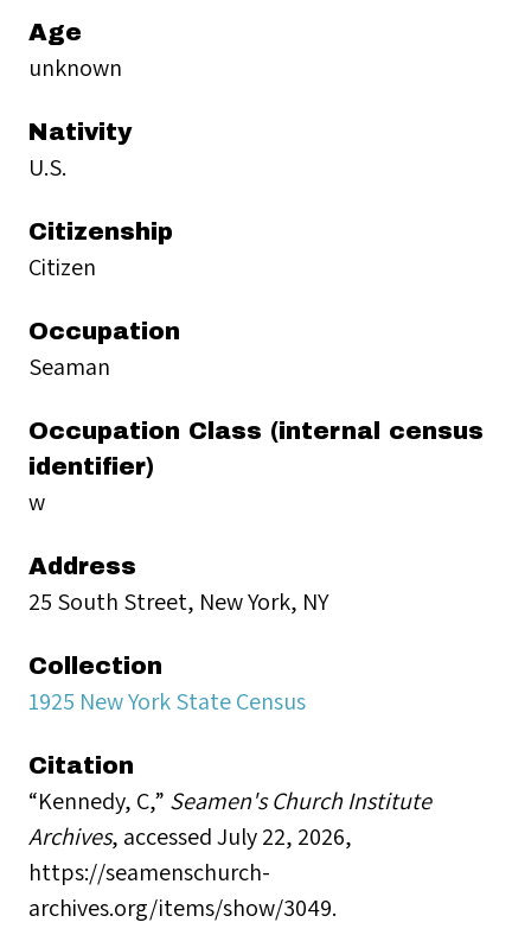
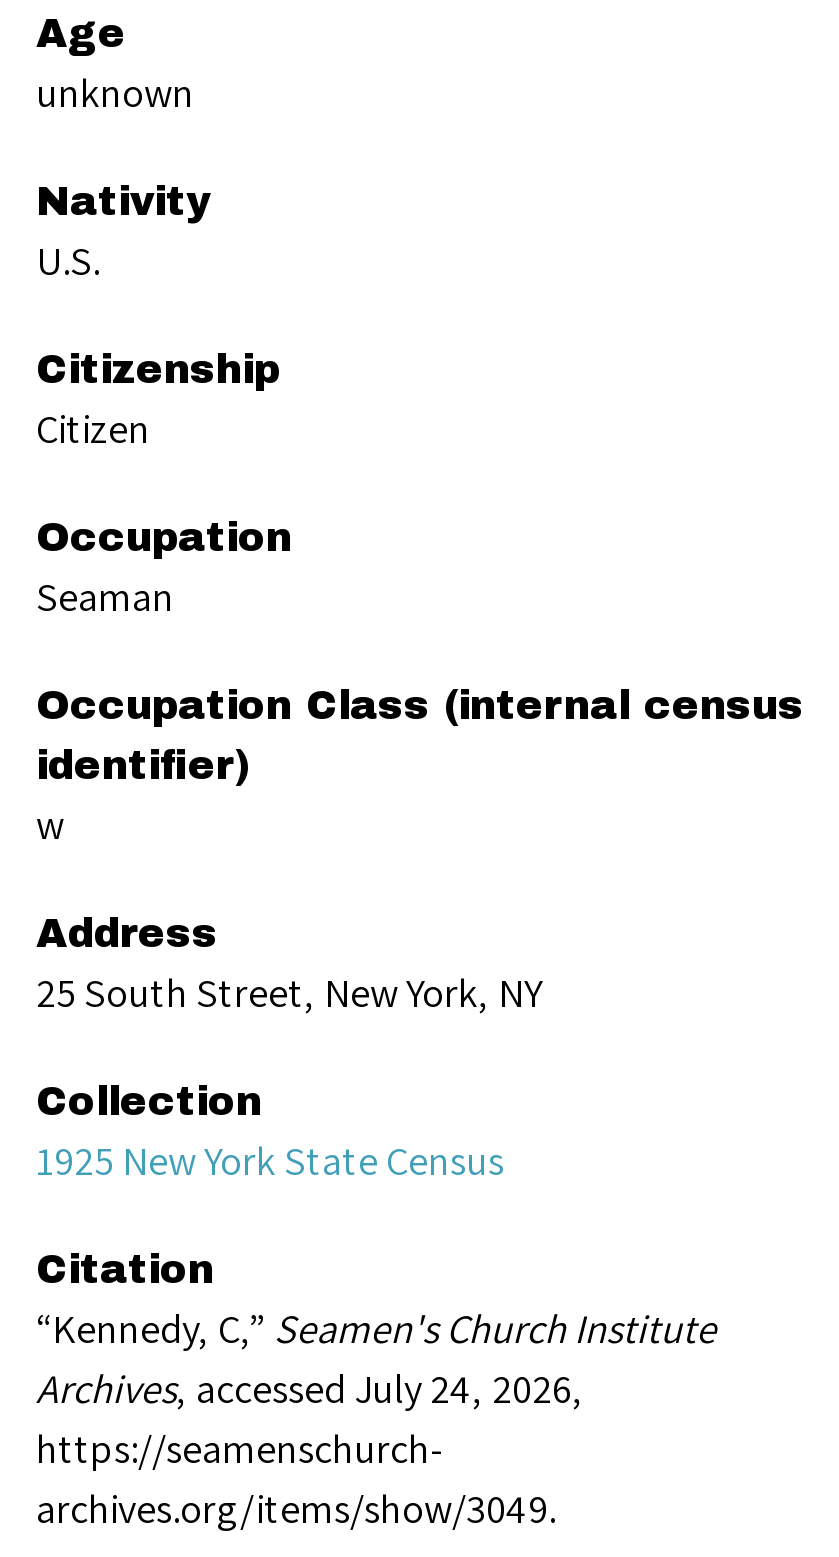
[28,820,352,852] Archives, accessed July 22, 2026, -> [36,1361,584,1415] Archives, accessed July 24, 2026,

